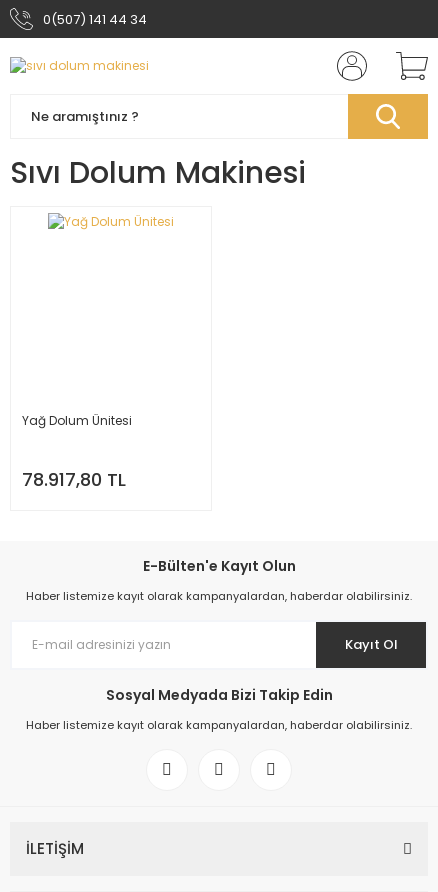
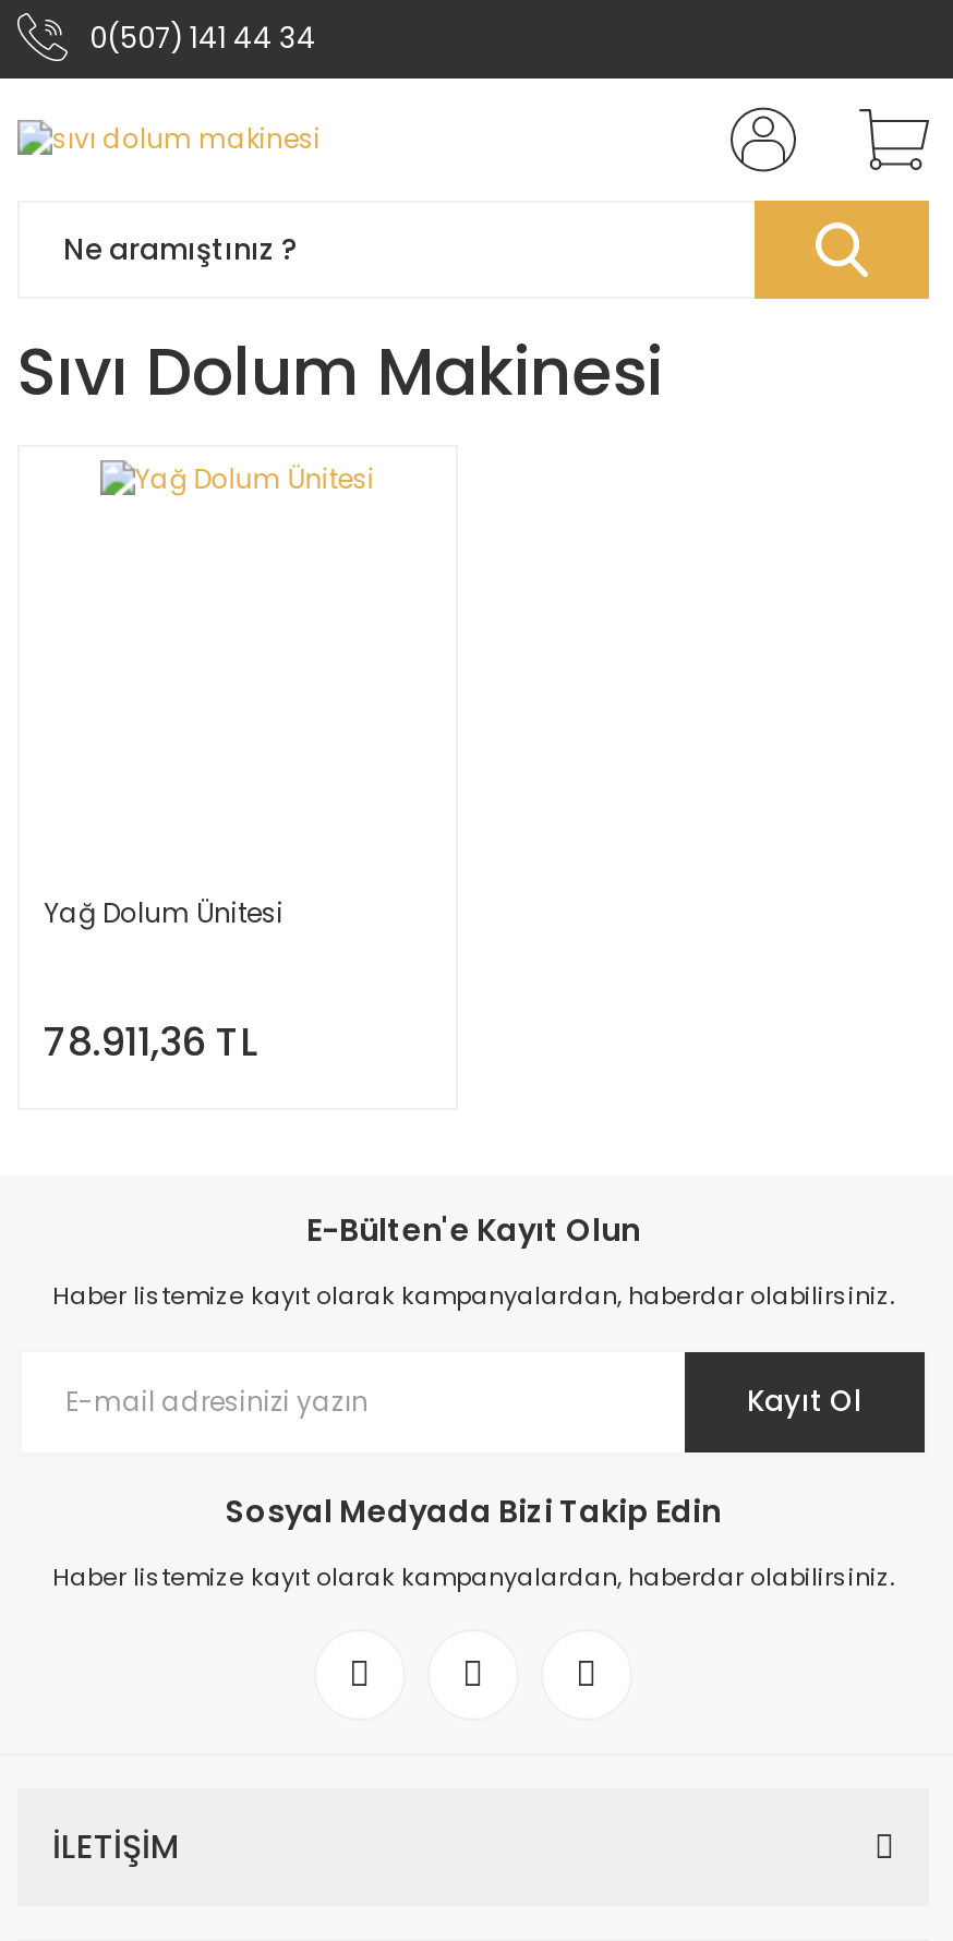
[22,467,126,492] 78.917,80 TL -> [44,1014,257,1069] 78.911,36 TL

